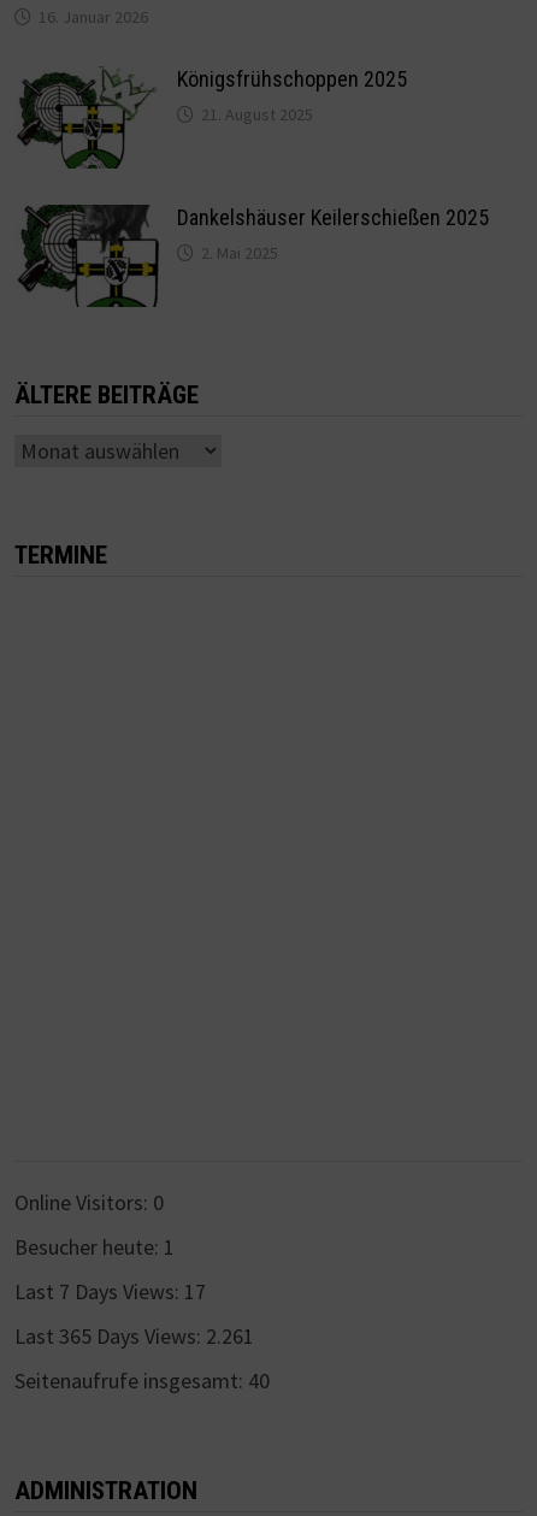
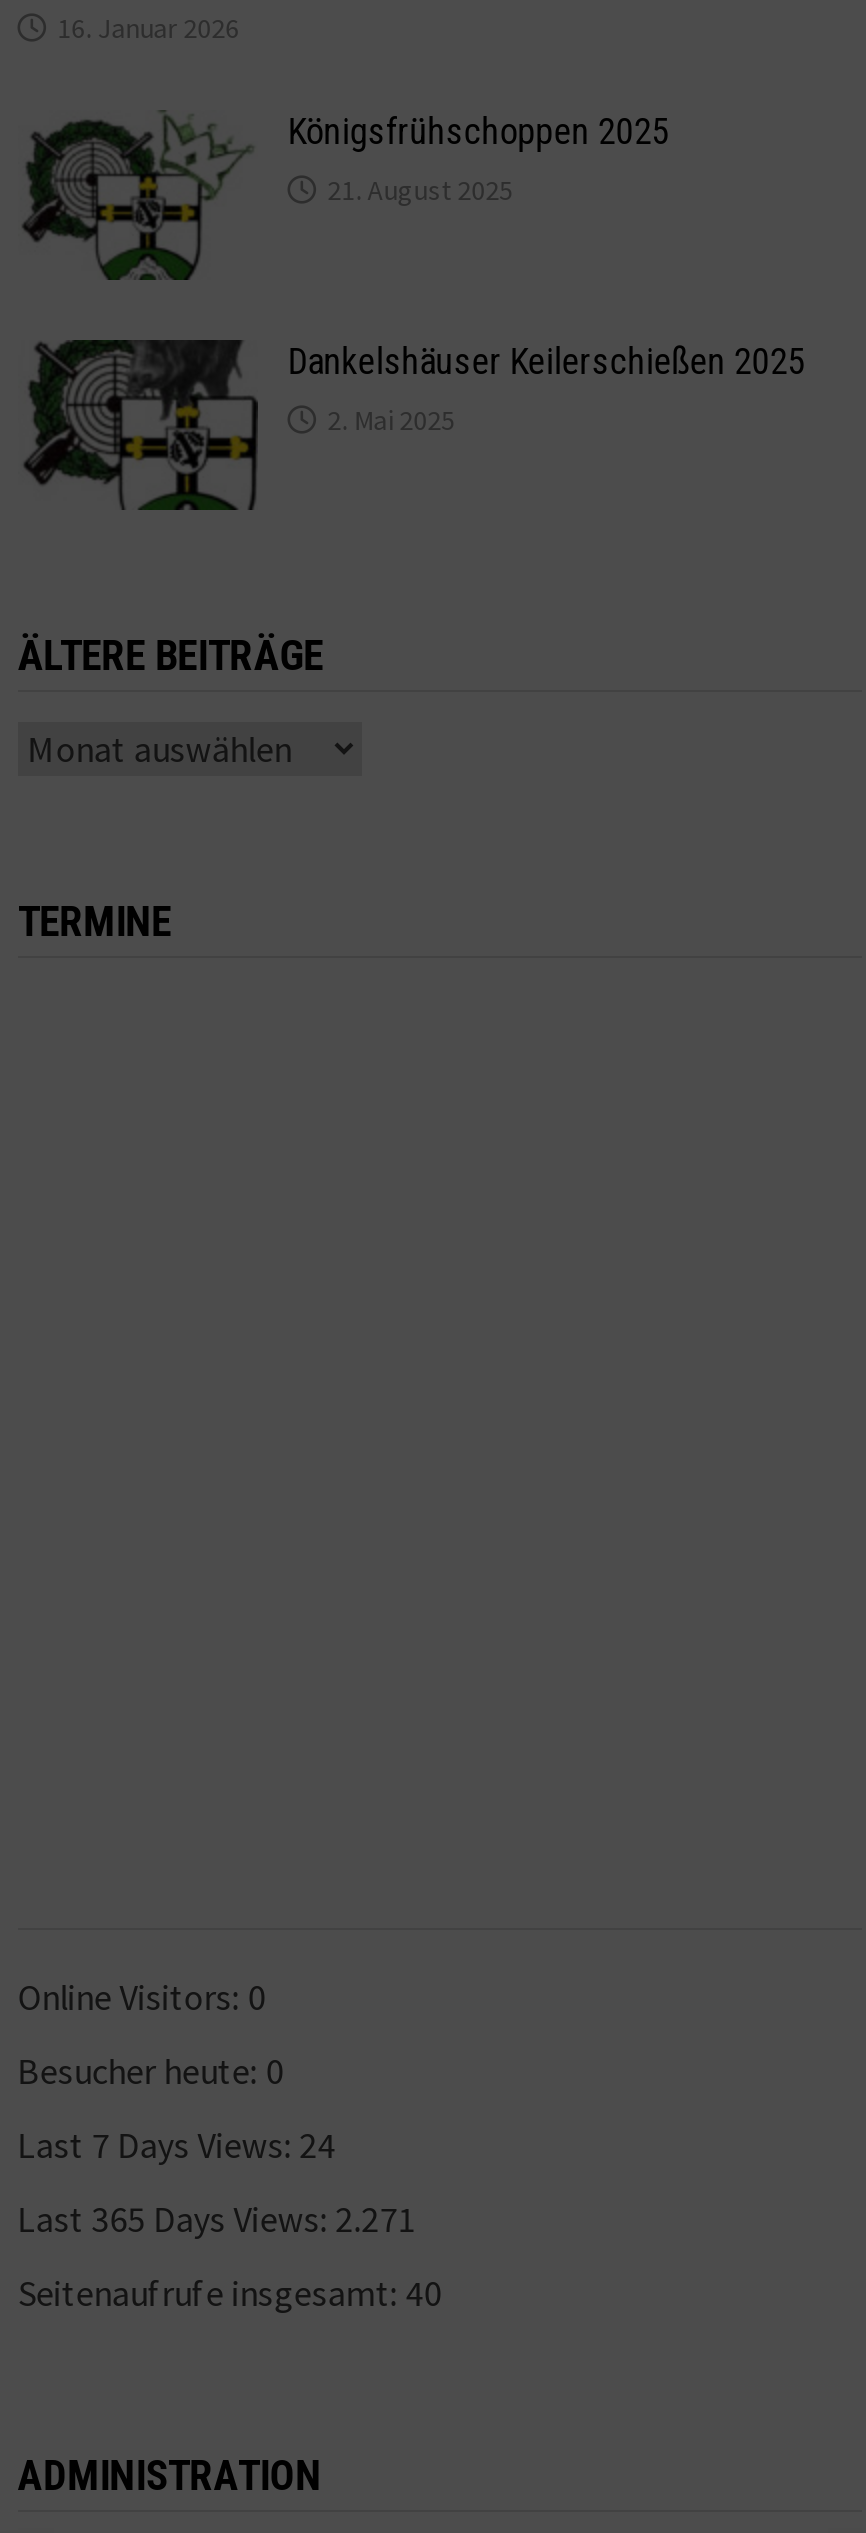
[14,1233,174,1261] Besucher heute: 1 -> [18,2048,284,2094] Besucher heute: 0
[14,1278,206,1306] Last 7 Days Views: 17 -> [18,2122,336,2168] Last 7 Days Views: 24
[14,1322,254,1350] Last 365 Days Views: 2.261 -> [18,2196,416,2242] Last 365 Days Views: 2.271

